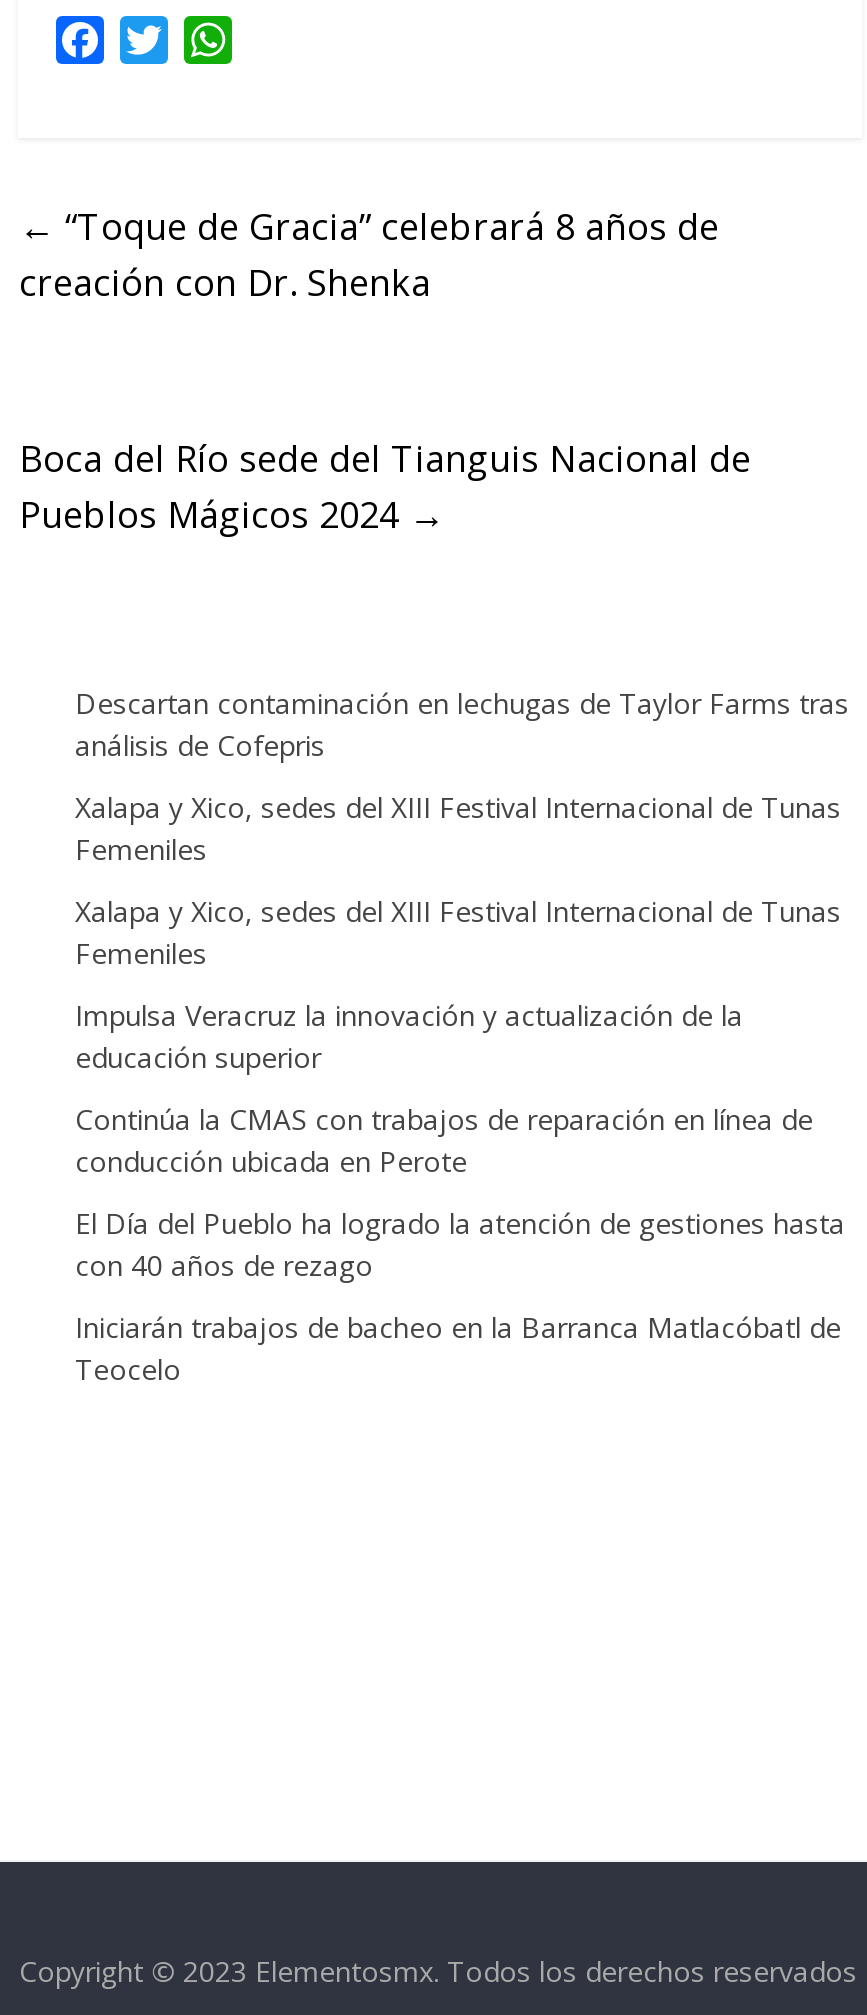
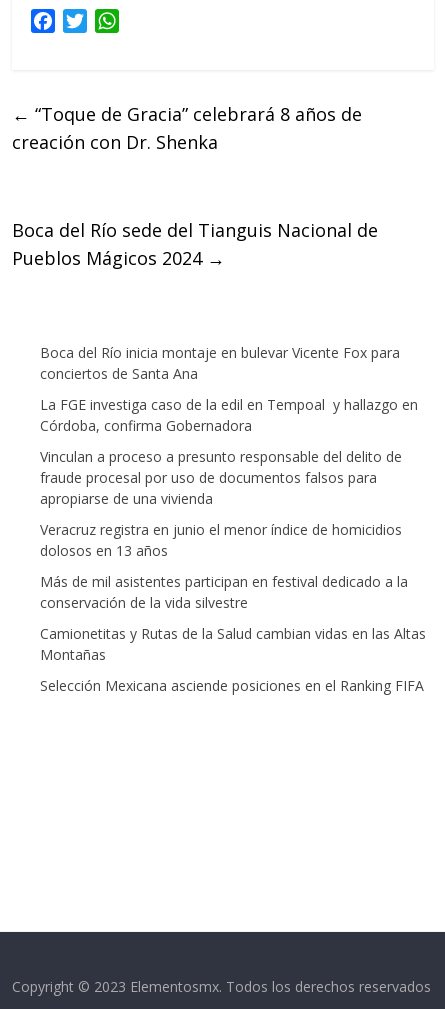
[75,683,849,763] Descartan contaminación en lechugas de Taylor Farms tras | análisis de Cofepris -> [40,343,400,383] Boca del Río inicia montaje en bulevar Vicente Fox para | conciertos de Santa Ana
[75,787,841,867] Xalapa y Xico, sedes del XIII Festival Internacional de Tunas | Femeniles -> [40,395,418,435] La FGE investiga caso de la edil en Tempoal y hallazgo en | Córdoba, confirma Gobernadora
[75,891,841,971] Xalapa y Xico, sedes del XIII Festival Internacional de Tunas | Femeniles -> [40,447,402,508] Vinculan a proceso a presunto responsable del delito de | fraude procesal por uso de documentos falsos para | apropiarse de una vivienda
[75,995,743,1075] Impulsa Veracruz la innovación y actualización de la | educación superior -> [40,520,402,560] Veracruz registra en junio el menor índice de homicidios | dolosos en 13 años
[75,1099,813,1179] Continúa la CMAS con trabajos de reparación en línea de | conducción ubicada en Perote -> [40,572,408,612] Más de mil asistentes participan en festival dedicado a la | conservación de la vida silvestre
[75,1203,845,1283] El Día del Pueblo ha logrado la atención de gestiones hasta | con 40 años de rezago -> [40,624,426,664] Camionetitas y Rutas de la Salud cambian vidas en las Altas | Montañas
[75,1307,841,1387] Iniciarán trabajos de bacheo en la Barranca Matlacóbatl de | Teocelo -> [40,676,424,695] Selección Mexicana asciende posiciones en el Ranking FIFA

